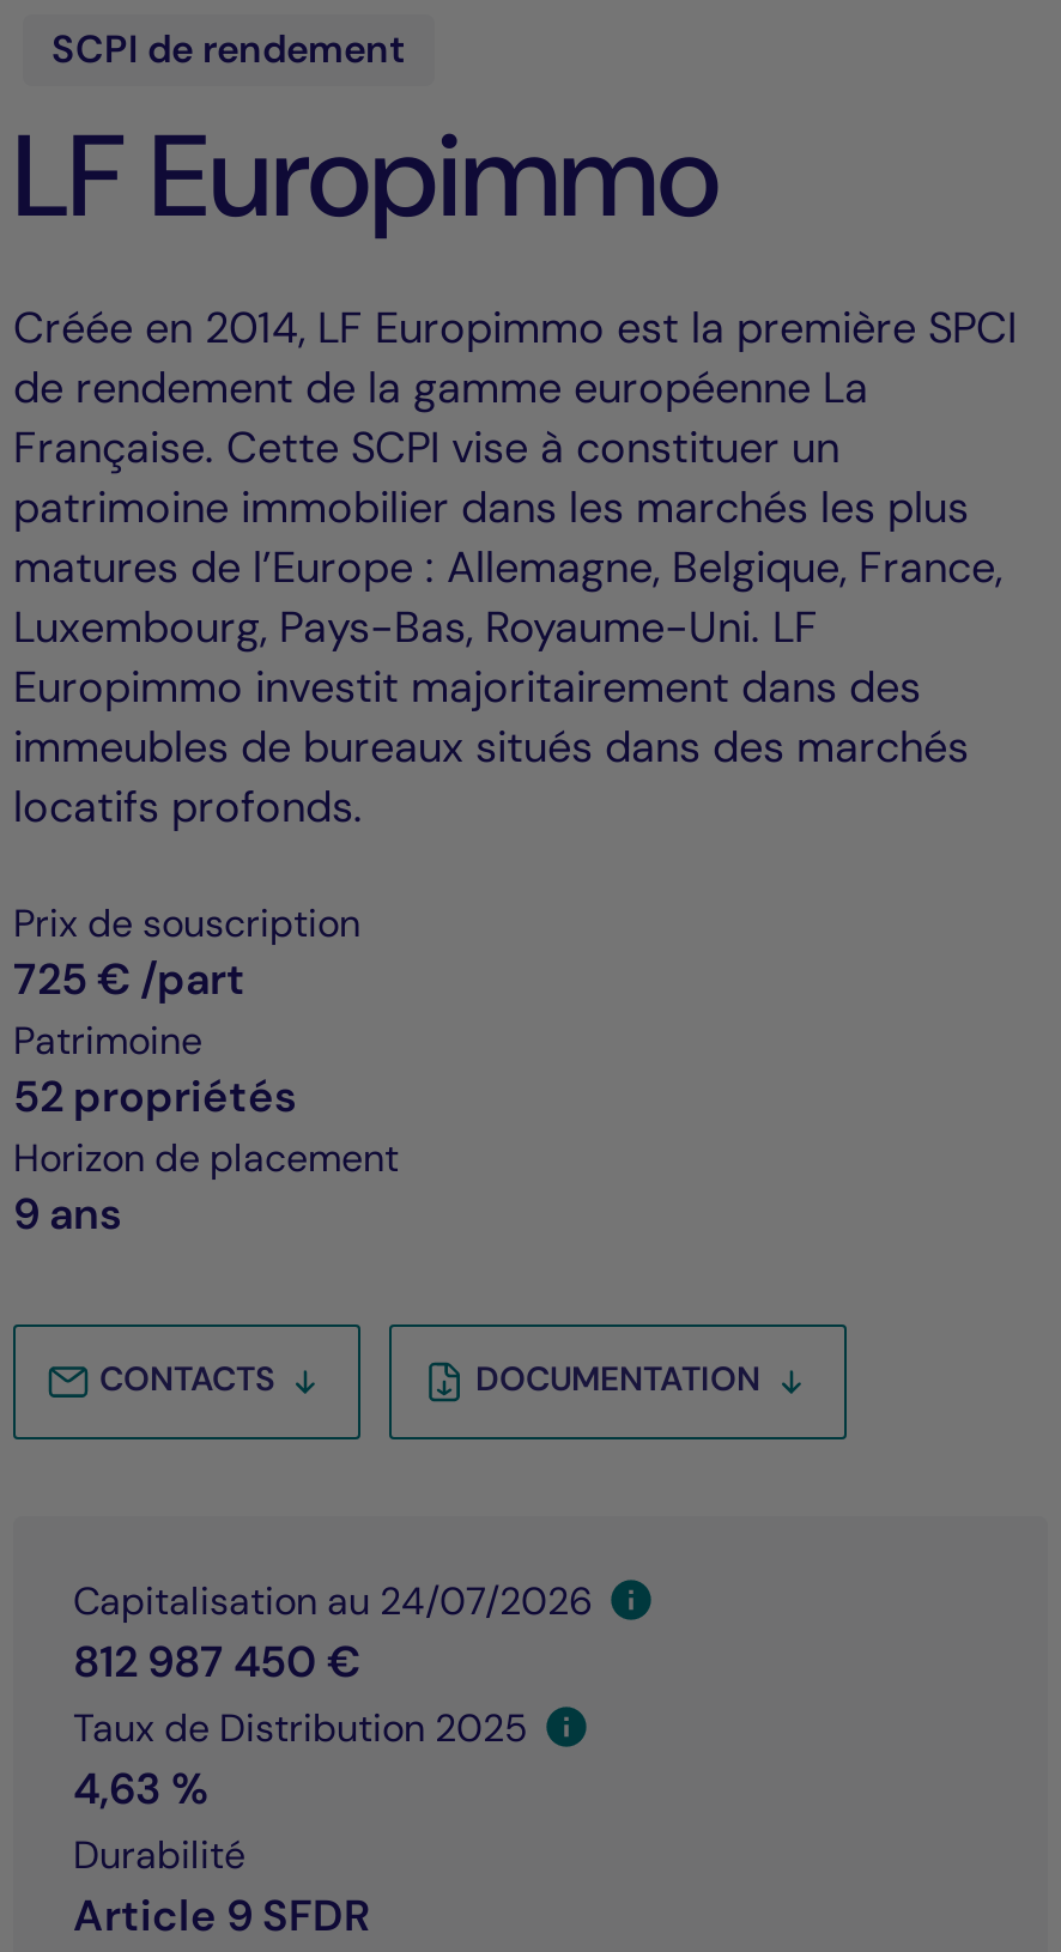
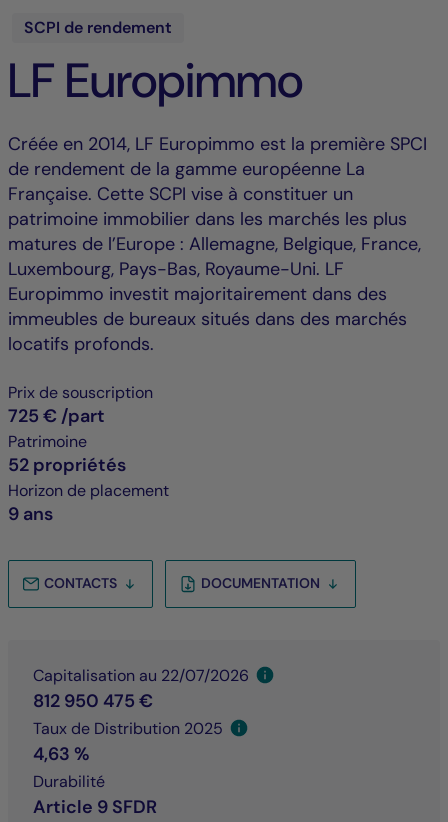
[73,1576,602,1626] Capitalisation au 24/07/2026 -> [33,665,253,686] Capitalisation au 22/07/2026
[73,1633,360,1691] 812 987 450 € -> [33,689,153,713] 812 950 475 €

